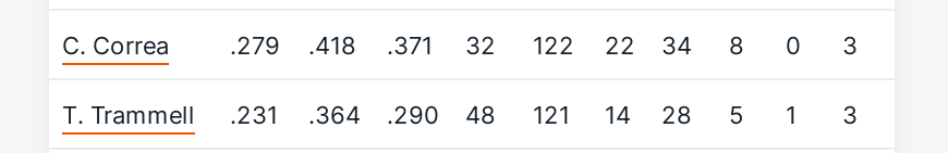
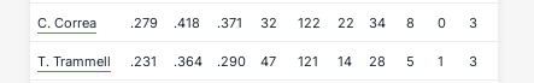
[465,100,496,130] 48 -> [260,53,276,70] 47

